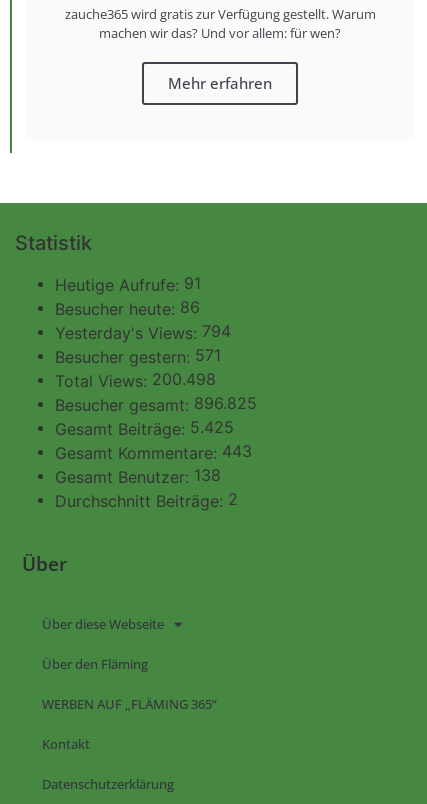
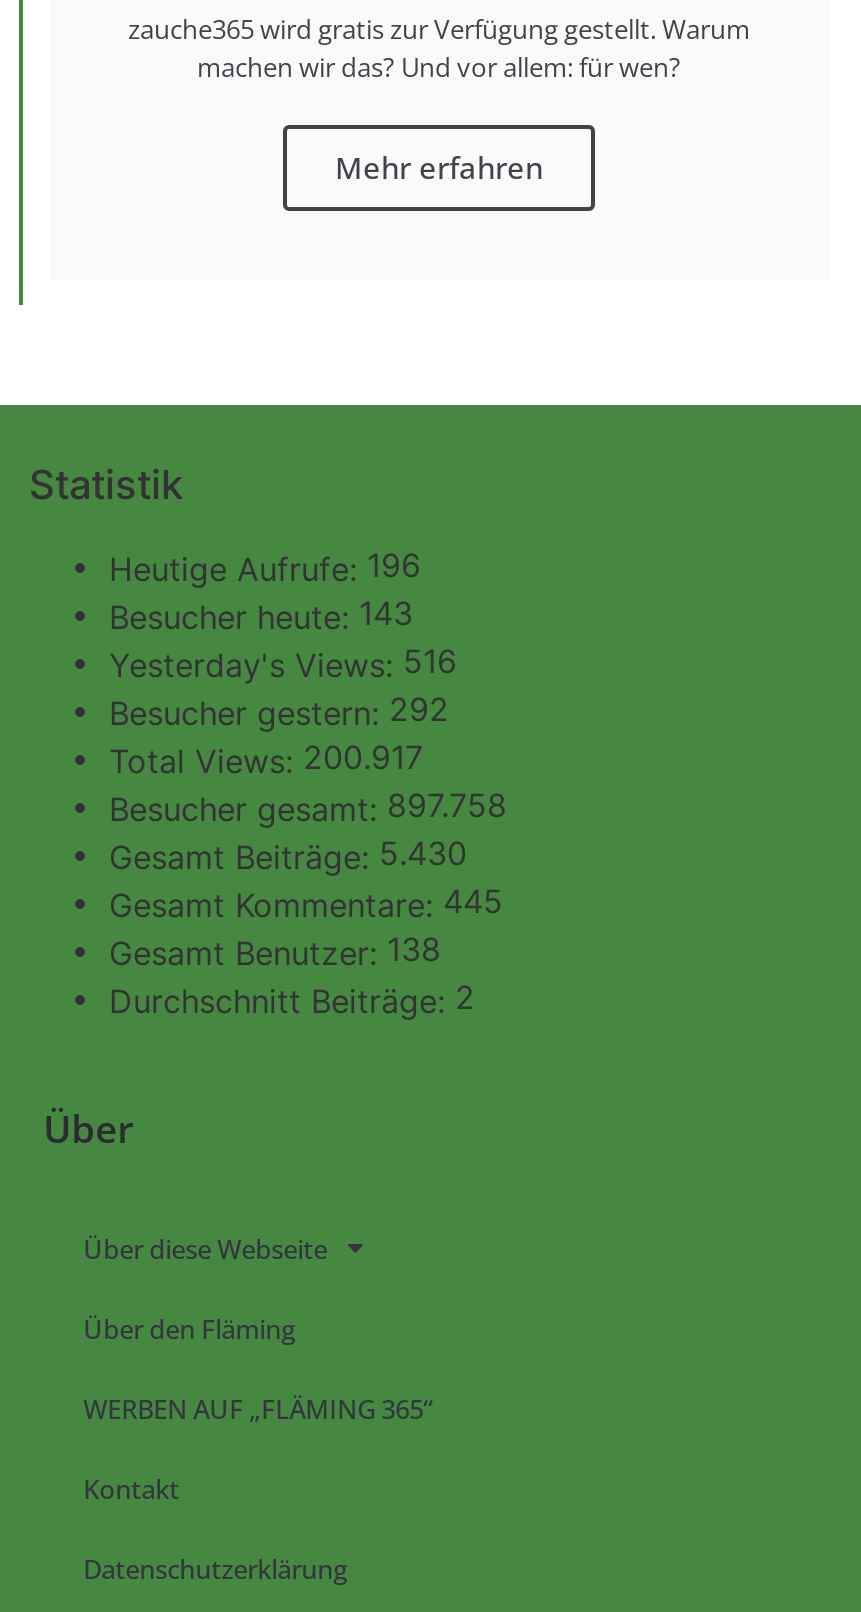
[55,273,201,295] Heutige Aufrufe: 91 -> [109,546,421,589] Heutige Aufrufe: 196
[55,297,200,319] Besucher heute: 86 -> [109,594,413,637] Besucher heute: 143
[55,321,231,343] Yesterday's Views: 794 -> [109,642,457,685] Yesterday's Views: 516
[55,345,221,367] Besucher gestern: 571 -> [109,690,449,733] Besucher gestern: 292
[55,369,216,391] Total Views: 200.498 -> [109,738,423,781] Total Views: 200.917
[55,393,257,415] Besucher gesamt: 896.825 -> [109,786,507,829] Besucher gesamt: 897.758
[55,417,234,439] Gesamt Beiträge: 5.425 -> [109,834,467,877] Gesamt Beiträge: 5.430
[55,441,252,463] Gesamt Kommentare: 443 -> [109,882,503,925] Gesamt Kommentare: 445

